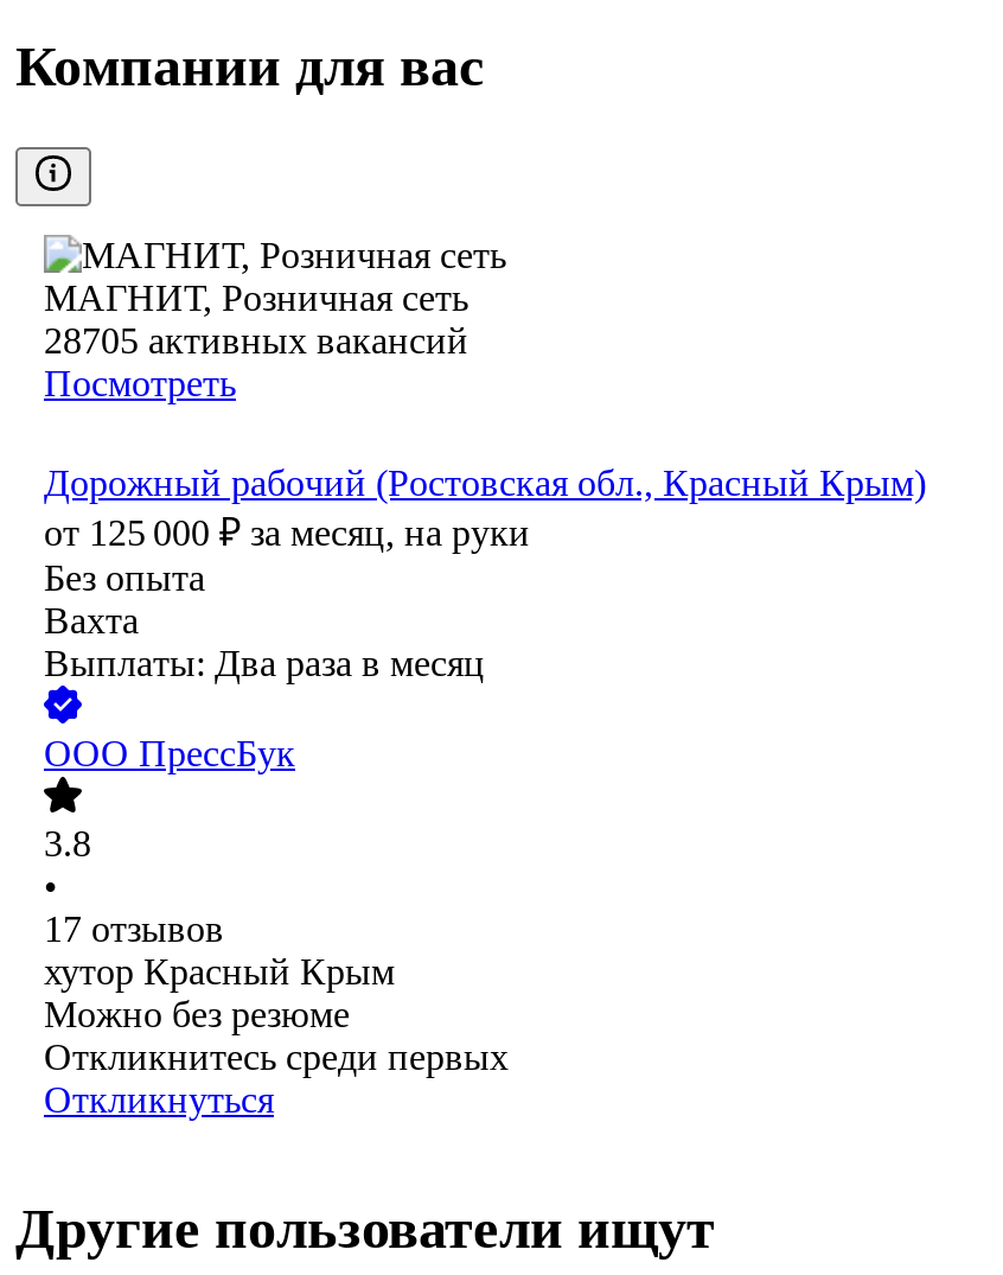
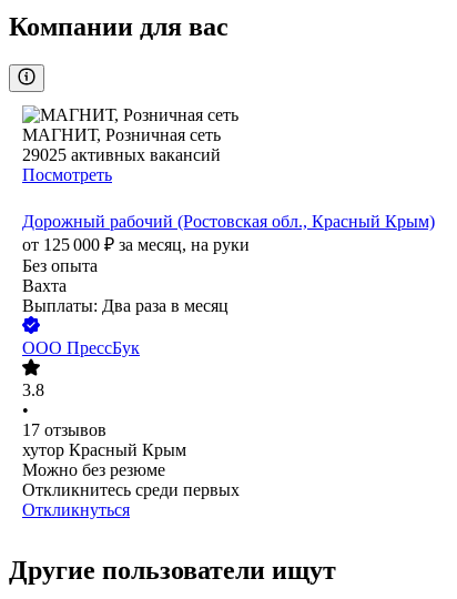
[44,321,468,361] 28705 активных вакансий -> [22,146,221,165] 29025 активных вакансий

